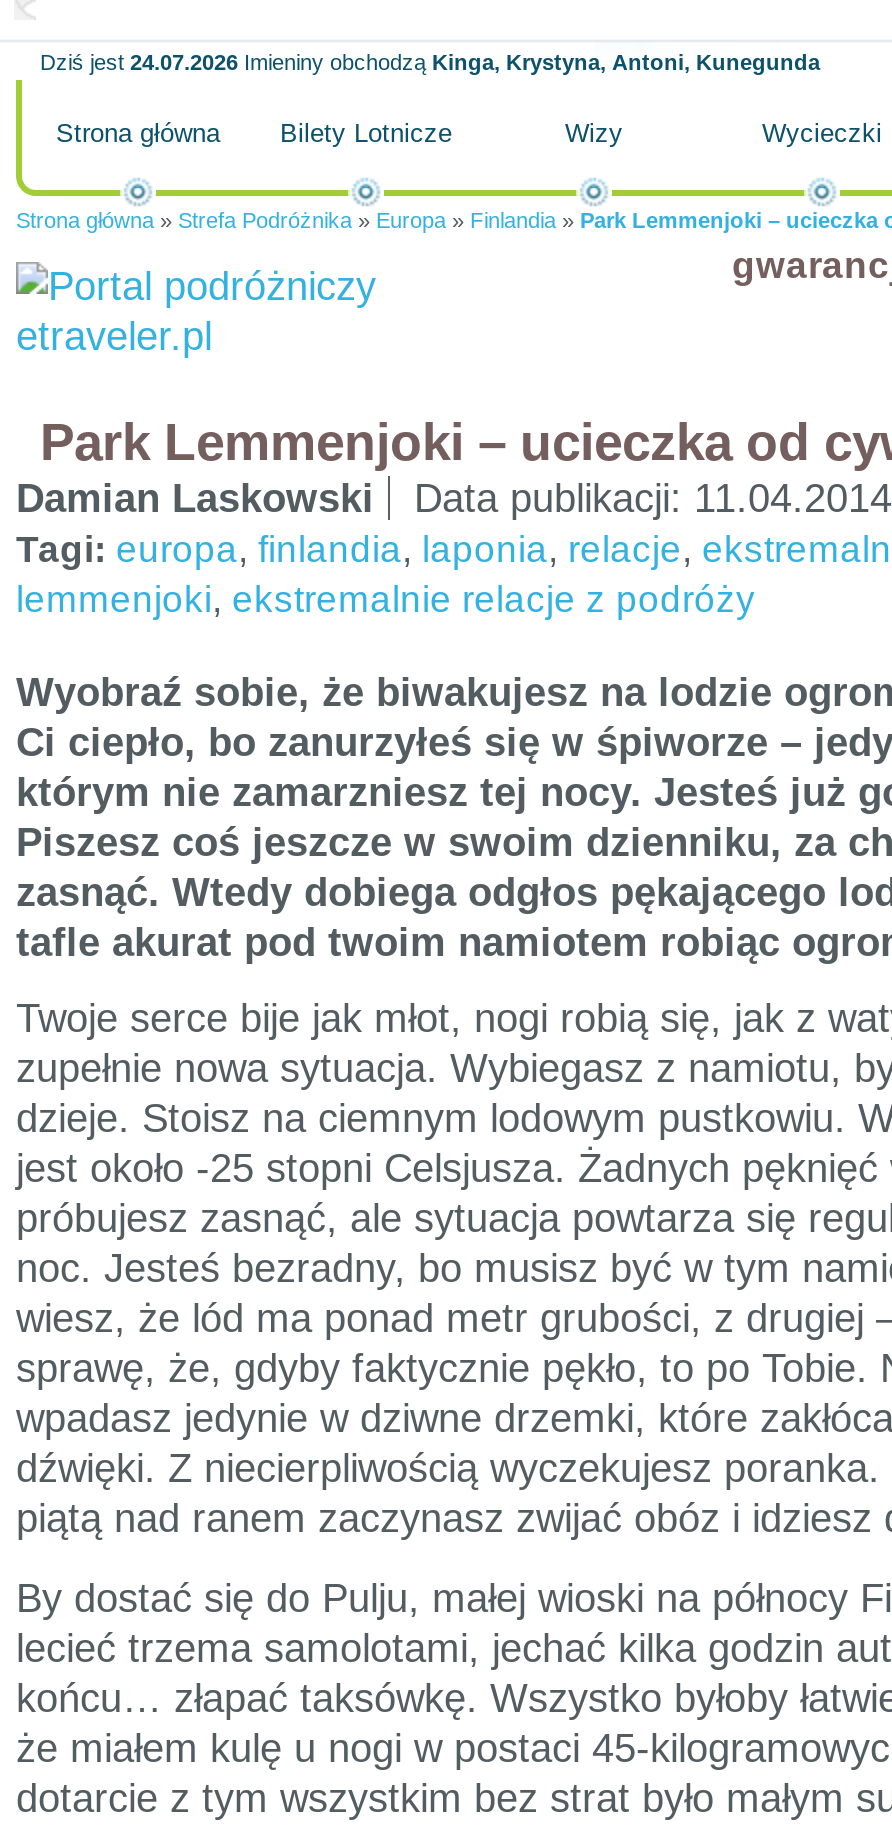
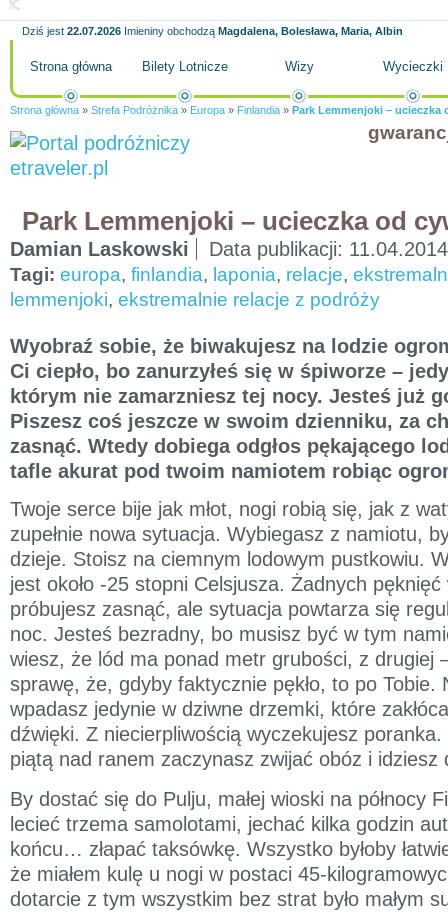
[40,50,820,74] Dziś jest 24.07.2026 Imieniny obchodzą Kinga, Krystyna, Antoni, Kunegunda -> [22,25,403,37] Dziś jest 22.07.2026 Imieniny obchodzą Magdalena, Bolesława, Maria, Albin

